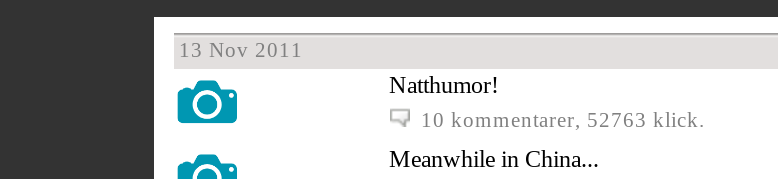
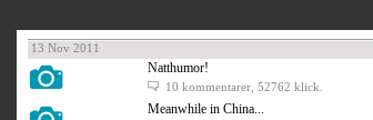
[421,109,705,131] 10 kommentarer, 52763 klick. -> [165,81,322,93] 10 kommentarer, 52762 klick.

